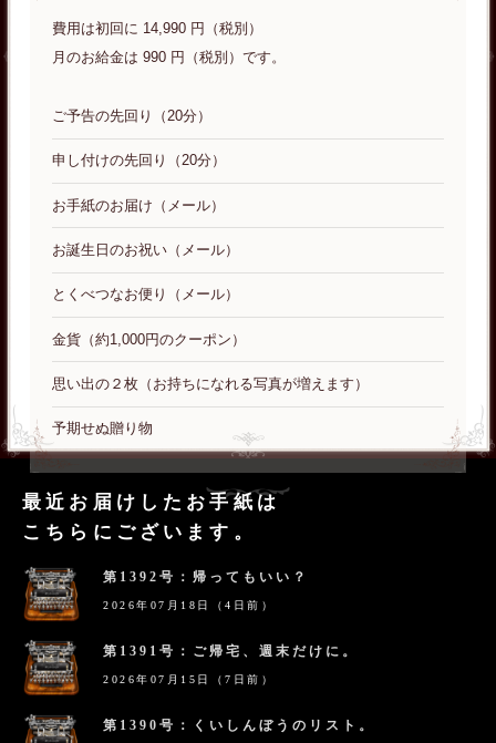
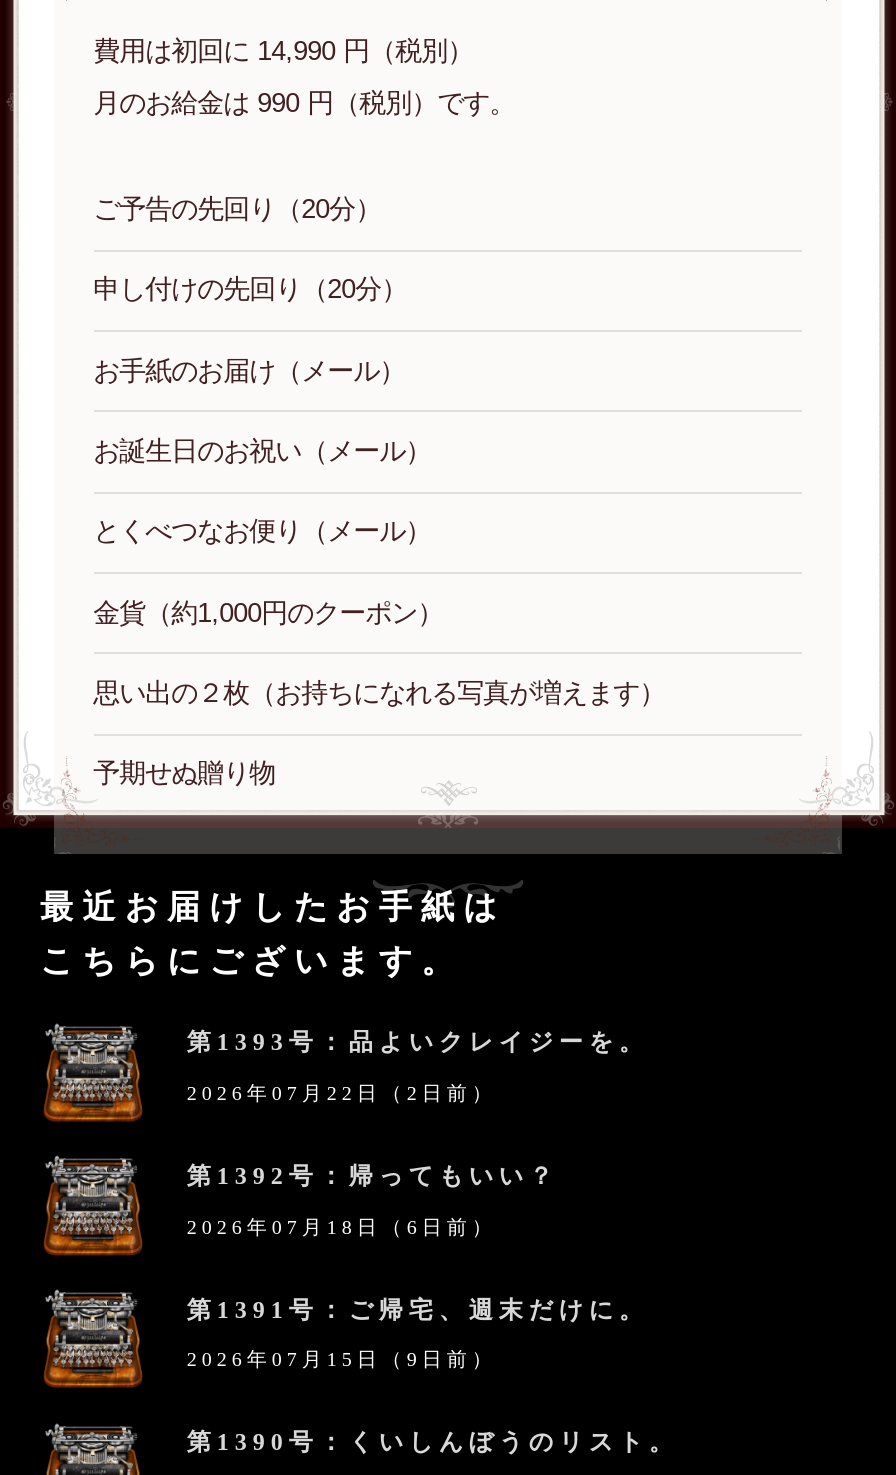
none -> [187,1029,649,1104] 第1393号：品よいクレイジーを。 | 2026年07月22日（2日前）
[103,599,275,611] 2026年07月18日（4日前） -> [187,1215,497,1237] 2026年07月18日（6日前）
[103,673,275,685] 2026年07月15日（7日前） -> [187,1349,497,1371] 2026年07月15日（9日前）

